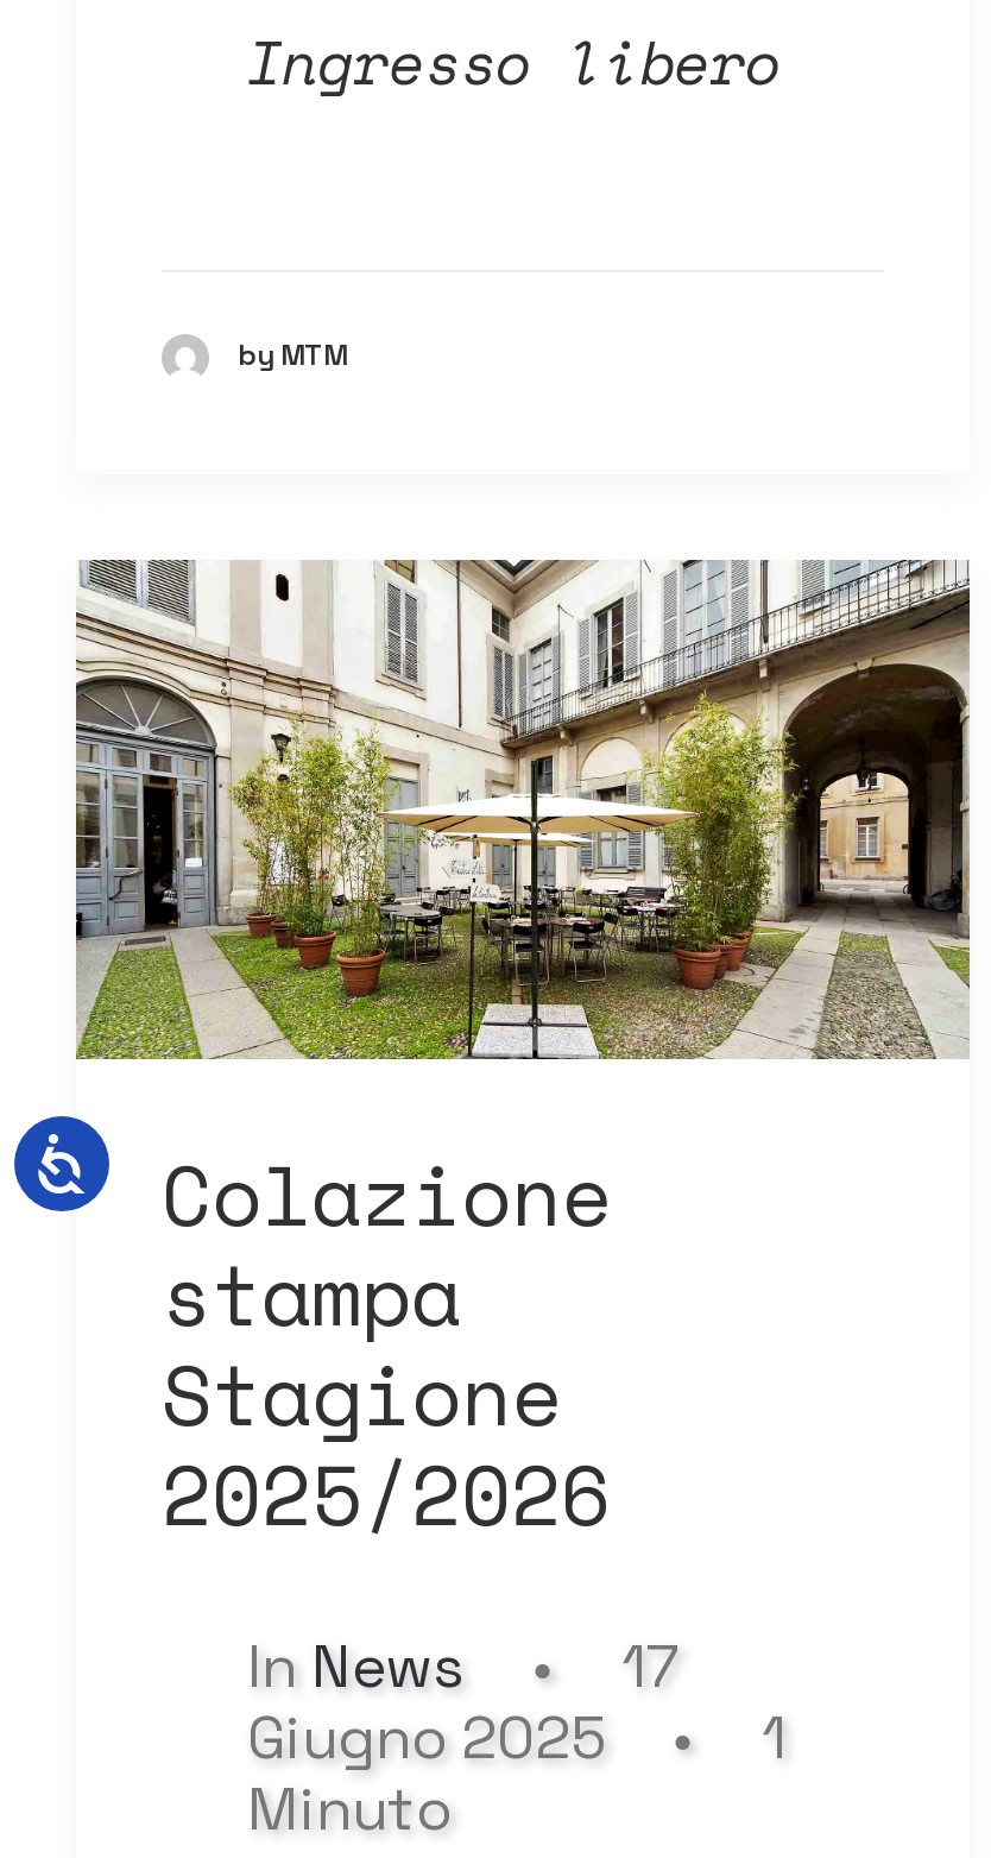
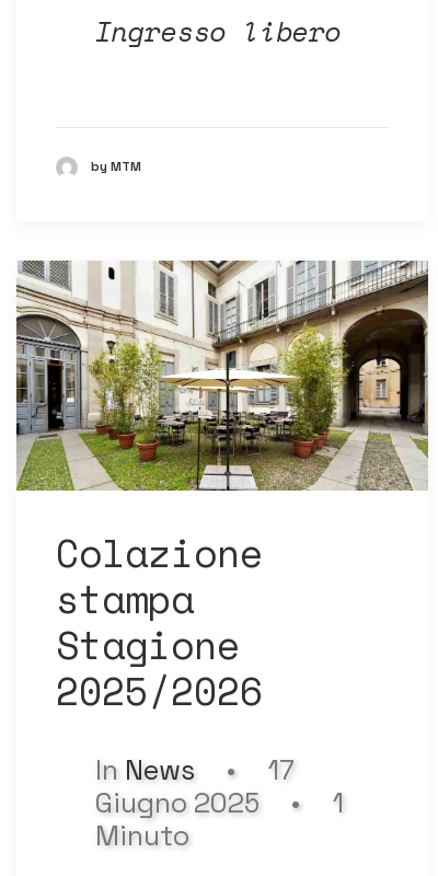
[12,1114,112,1214] [image] -> none

